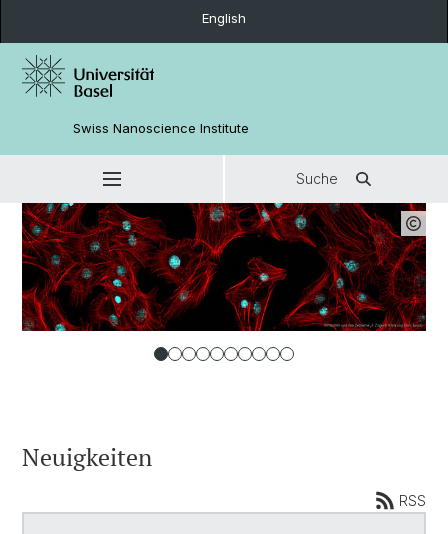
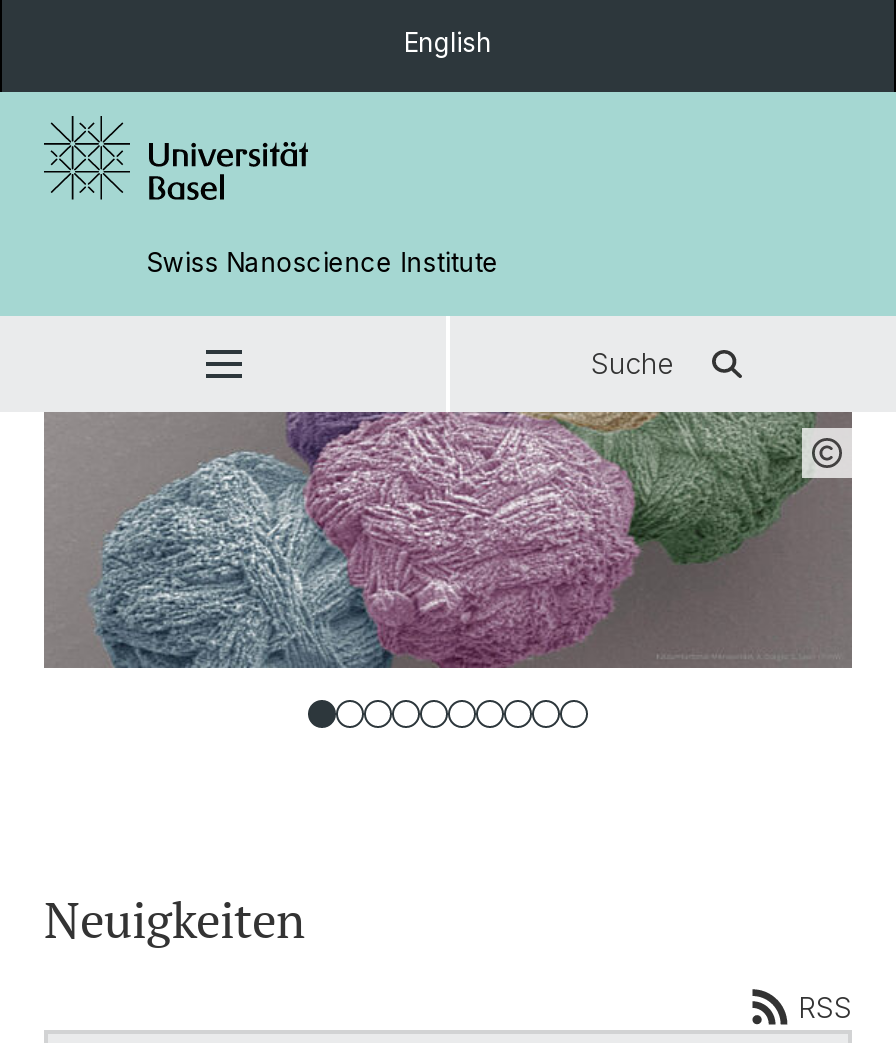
[21,202,427,332] [image] -> [42,410,854,670] [image]

